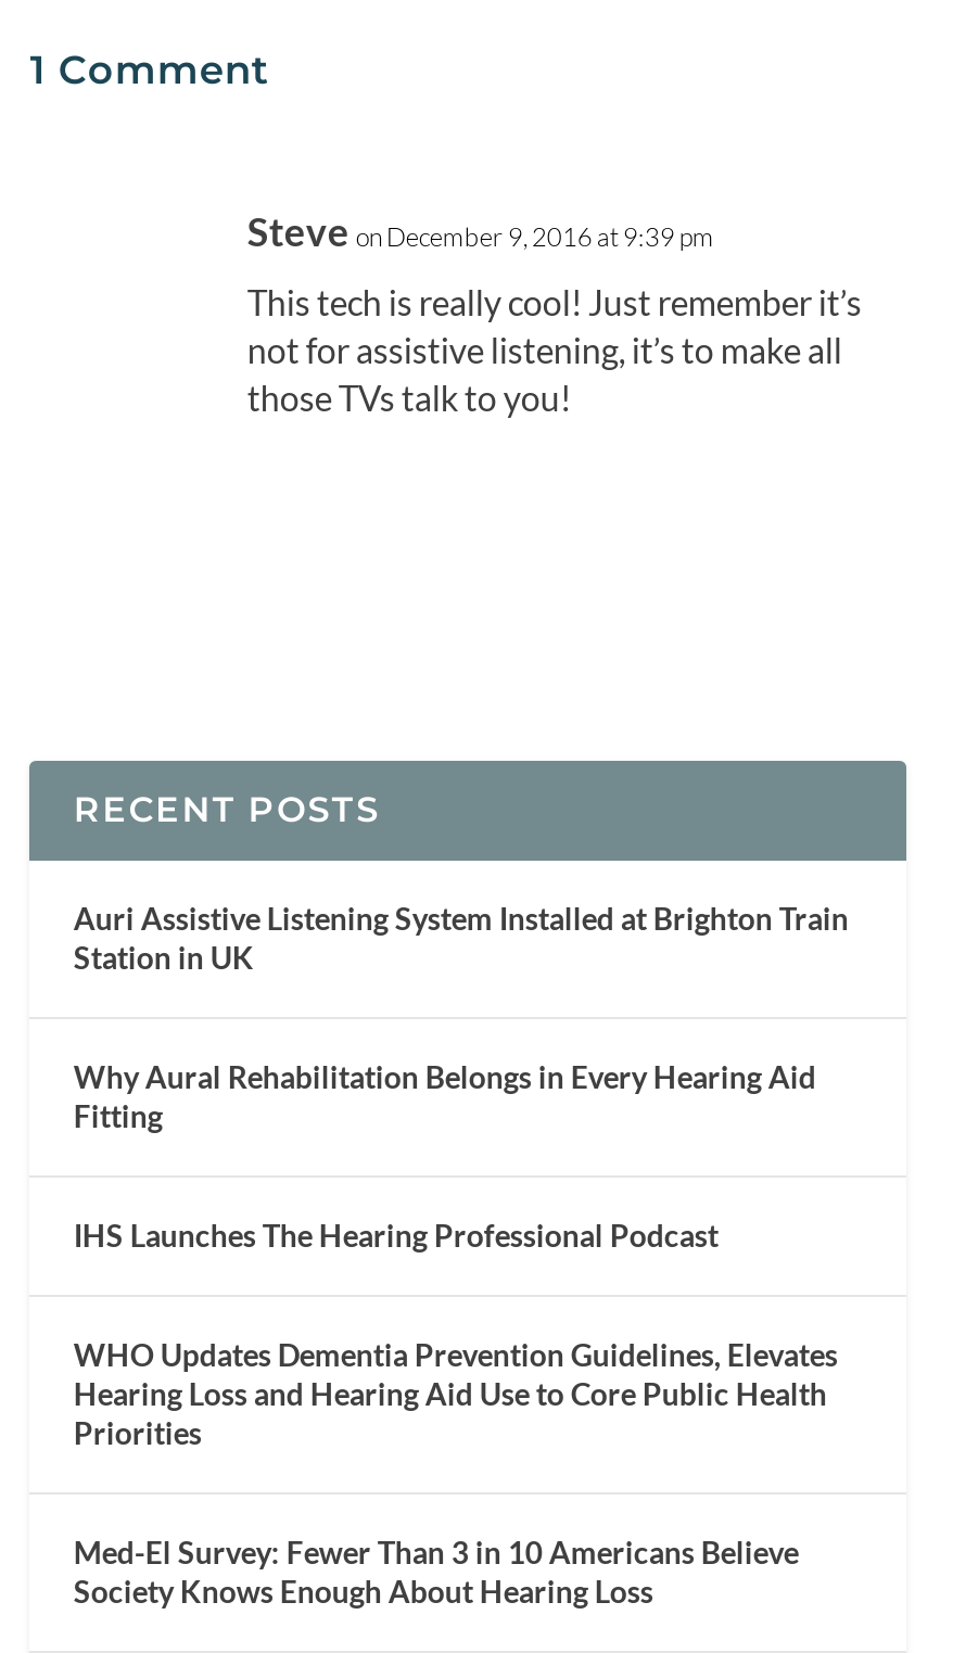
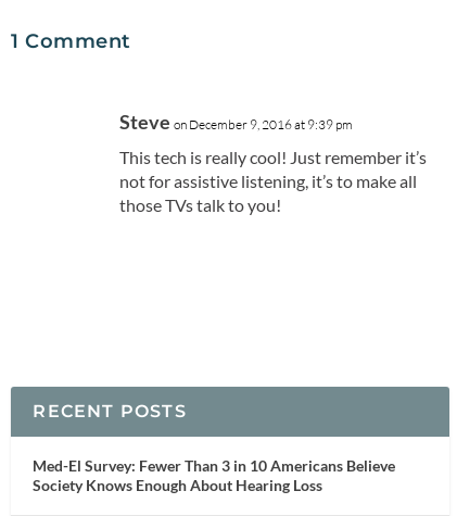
[74,900,849,1451] Auri Assistive Listening System Installed at Brighton Train | Station in UK | Why Aural Rehabilitation Belongs in Every Hearing Aid | Fitting | IHS Launches The Hearing Professional Podcast | WHO Updates Dementia Prevention Guidelines, Elevates | Hearing Loss and Hearing Aid Use to Core Public Health | Priorities -> none

